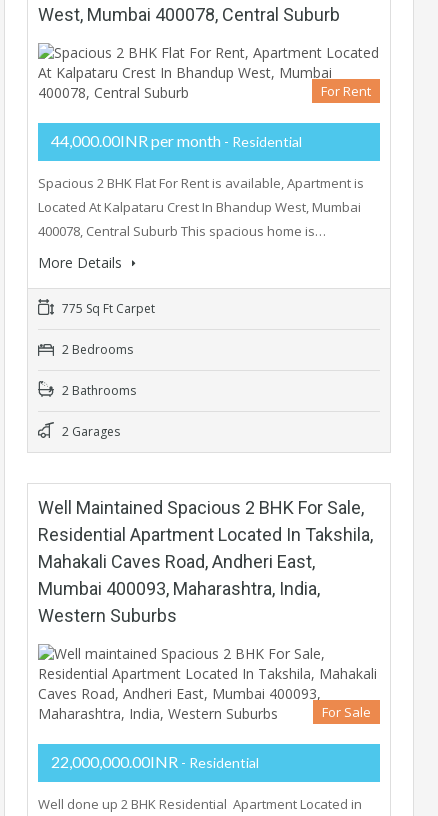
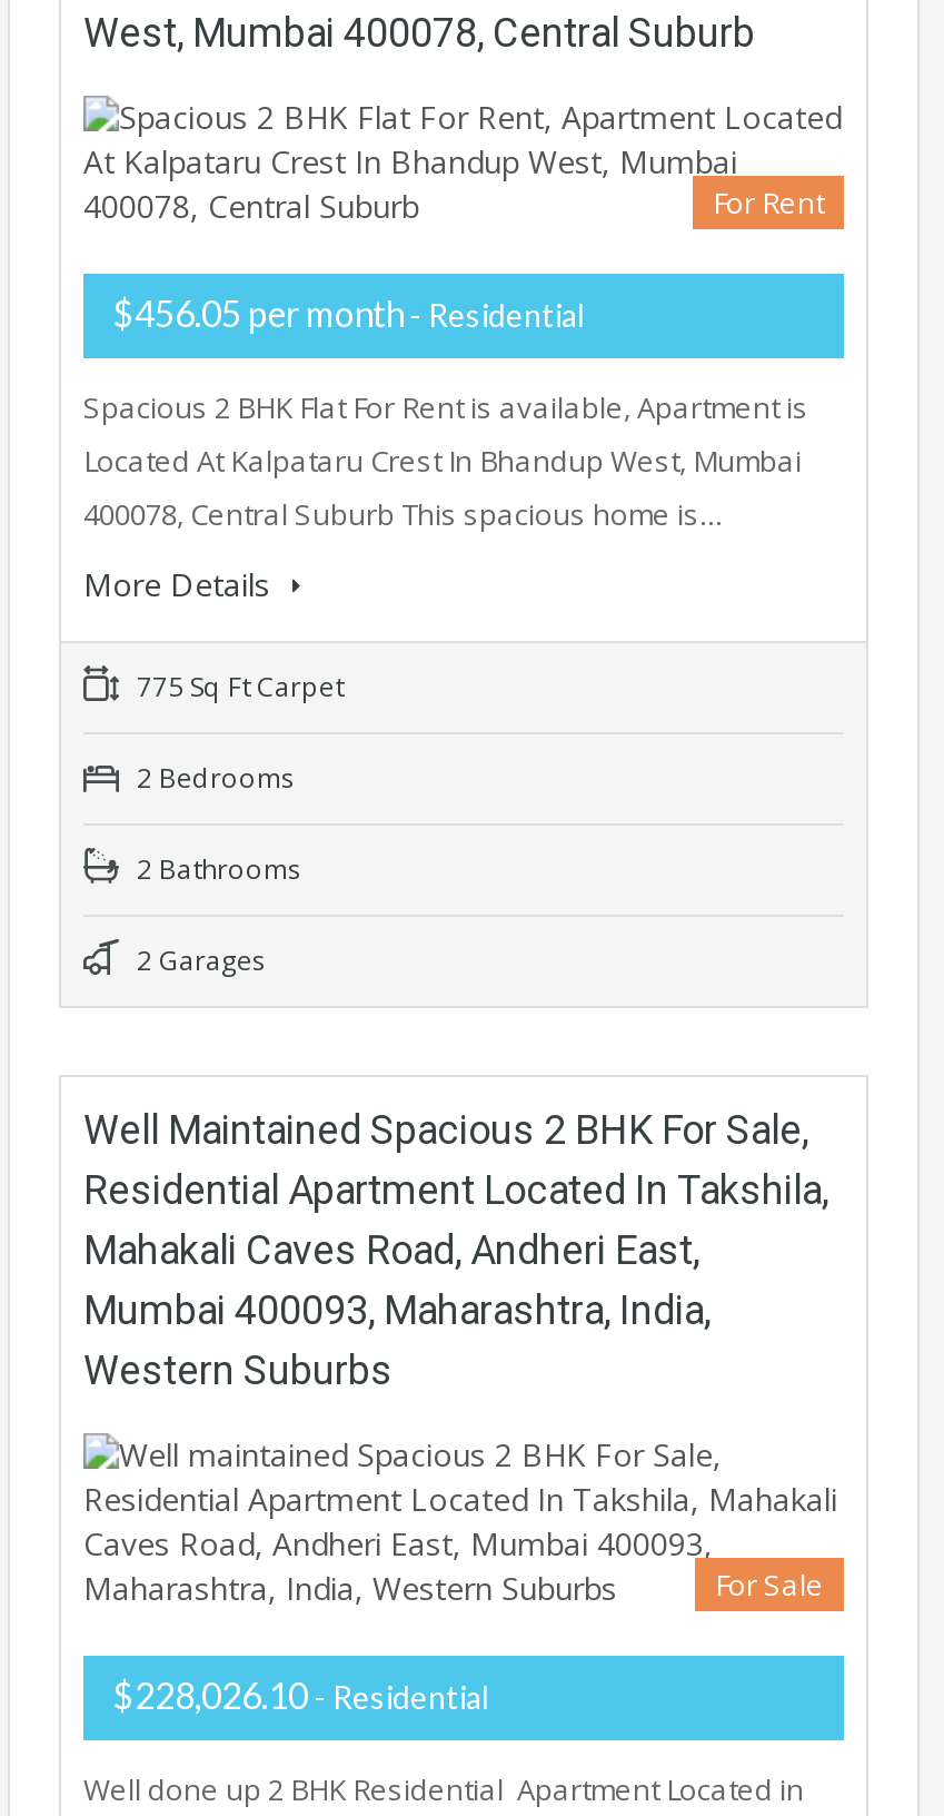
[51,131,302,150] 44,000.00INR per month - Residential -> [112,291,584,334] $456.05 per month - Residential
[51,752,259,771] 22,000,000.00INR - Residential -> [112,1673,488,1716] $228,026.10 - Residential

